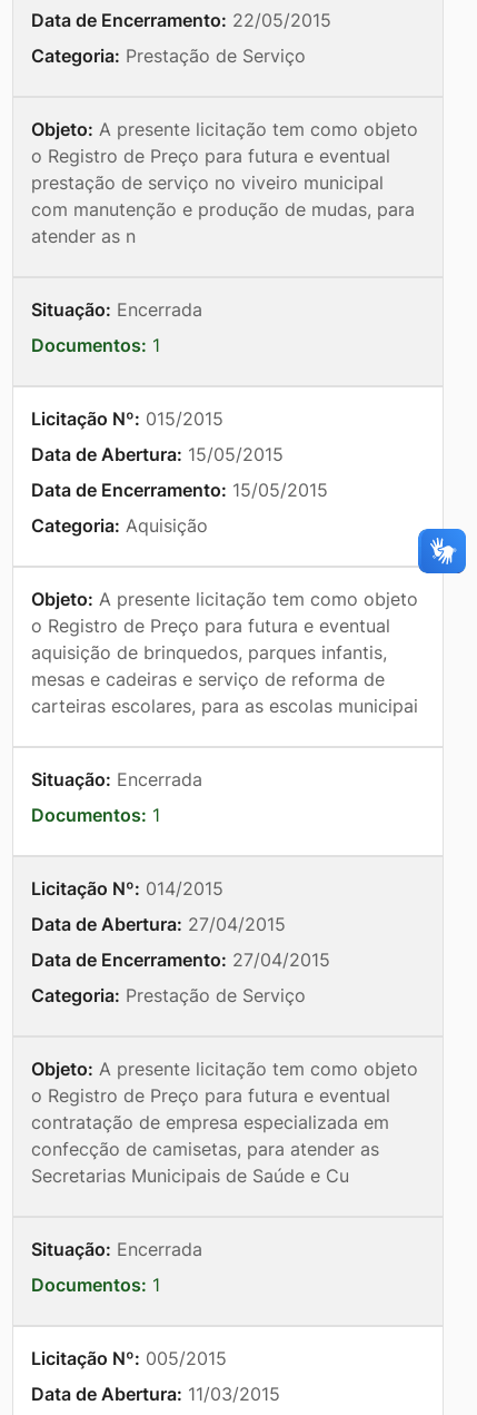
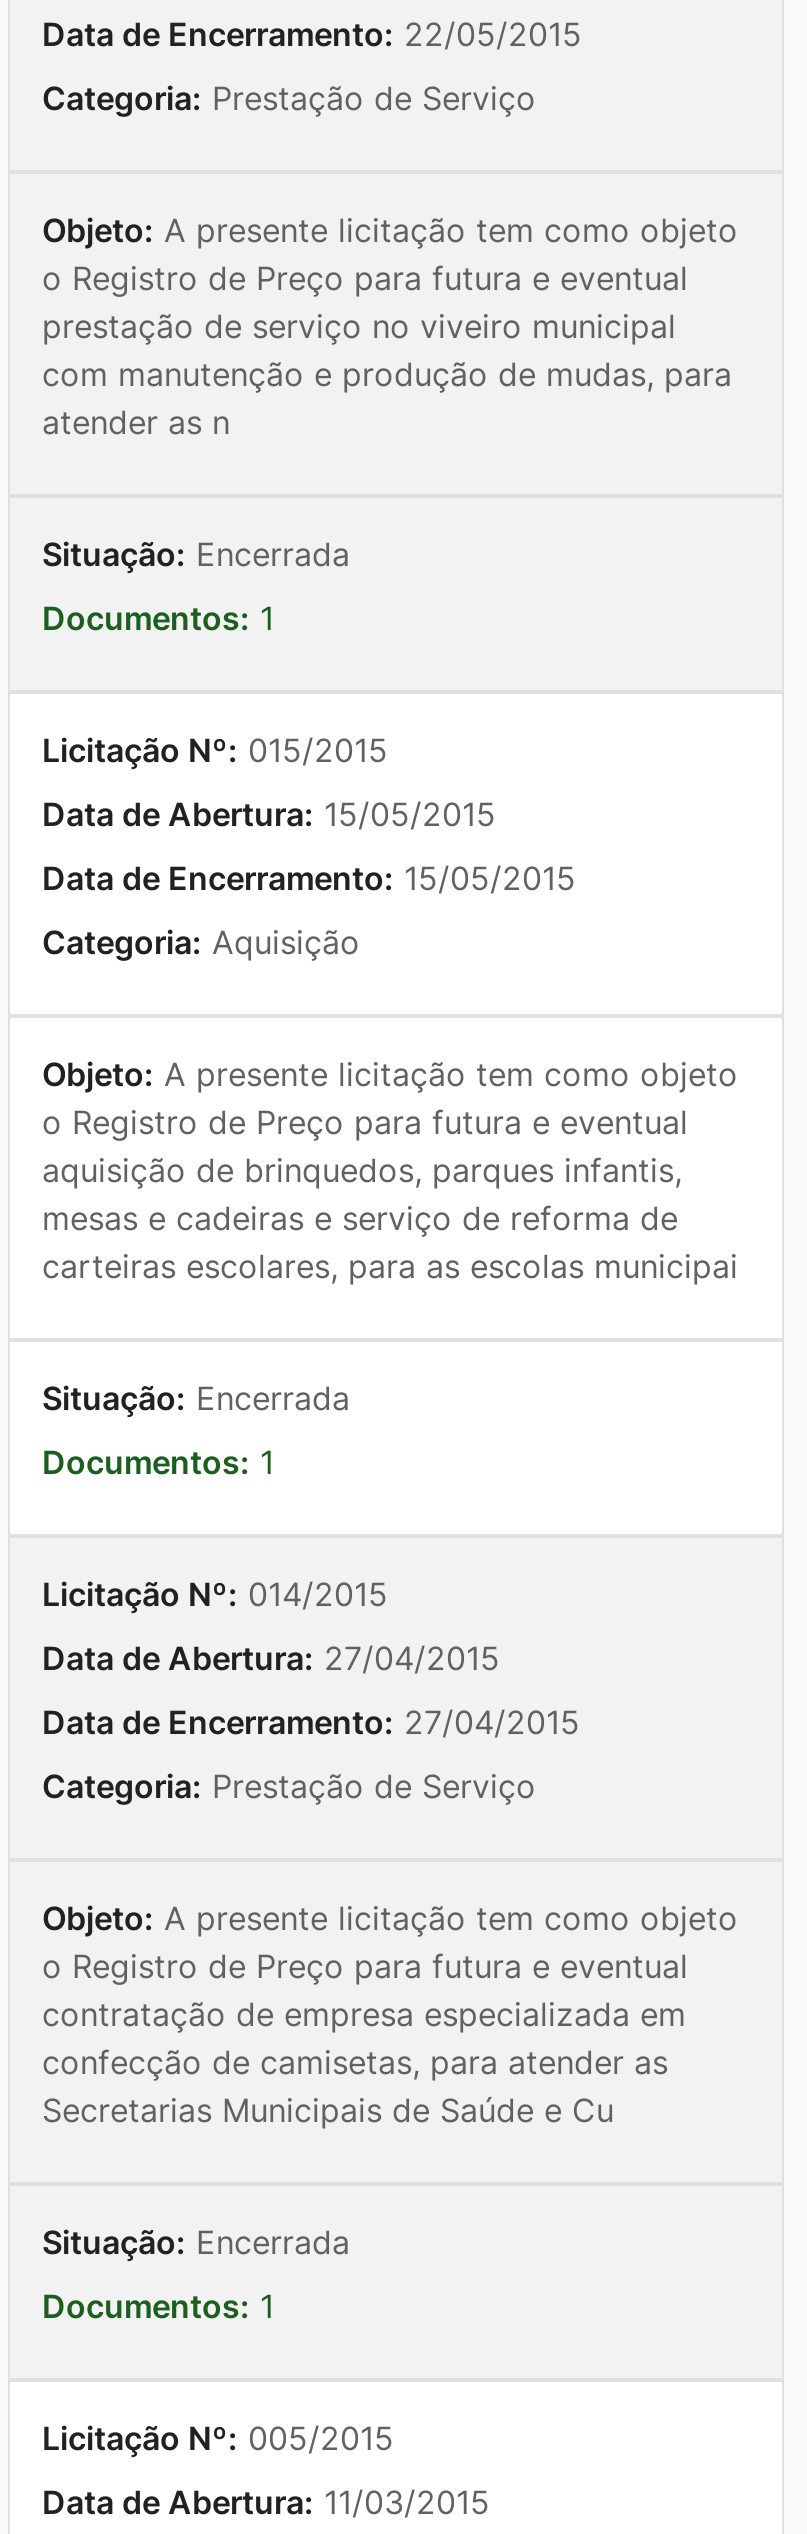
[417,528,467,574] [image] -> none

